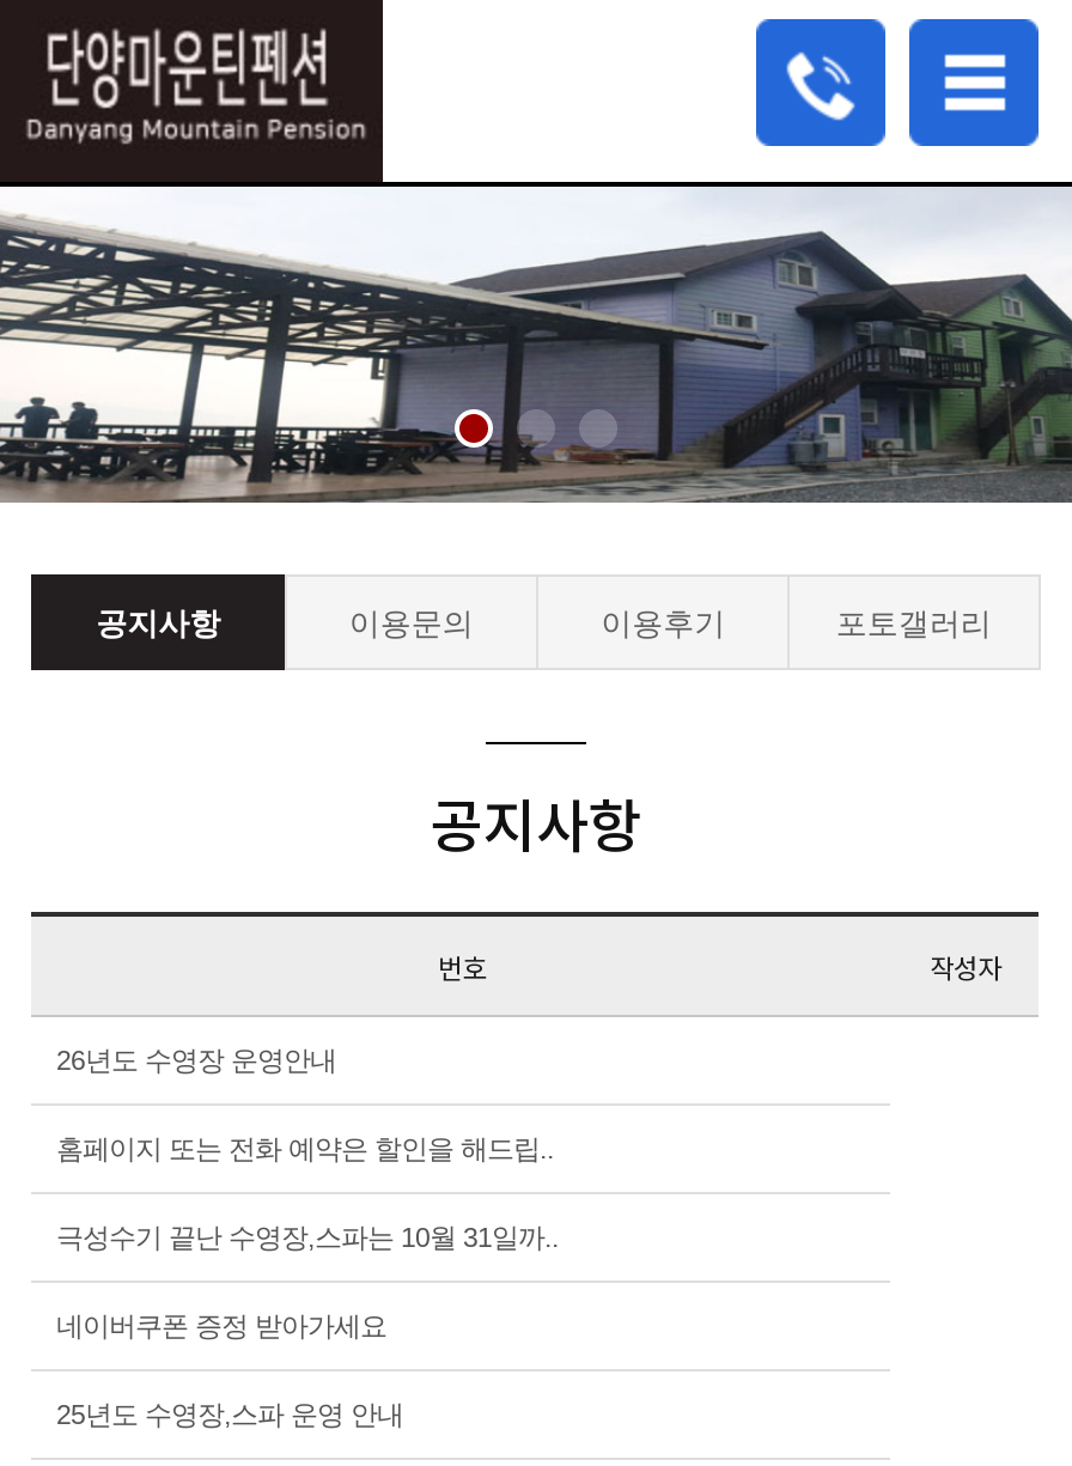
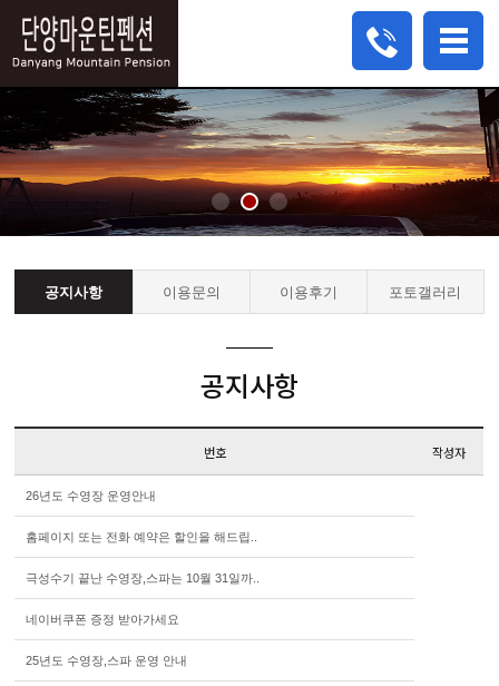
[7,184,1065,505] [image] -> [3,88,496,237] [image]

